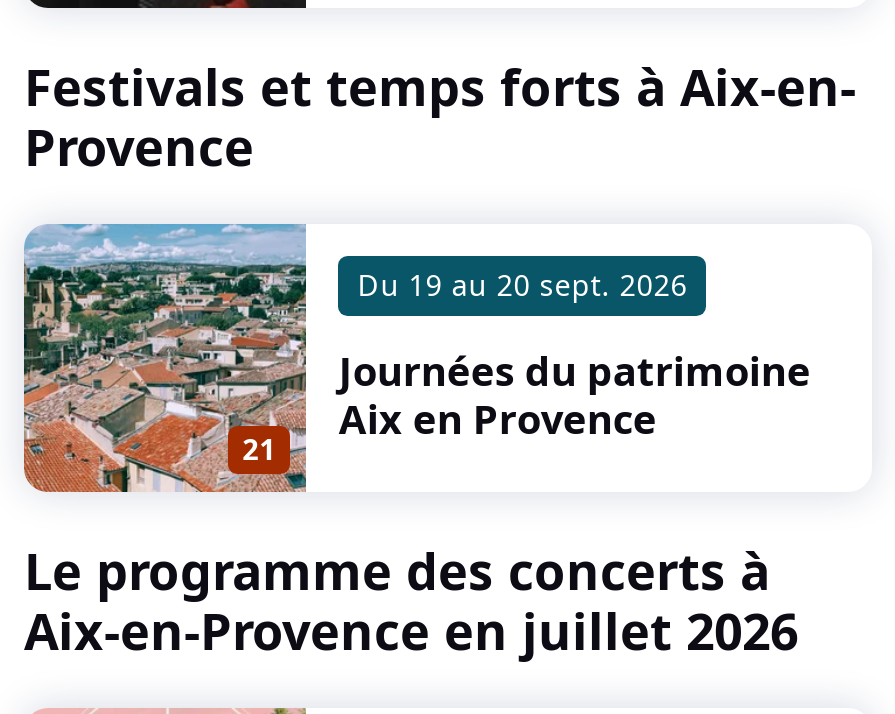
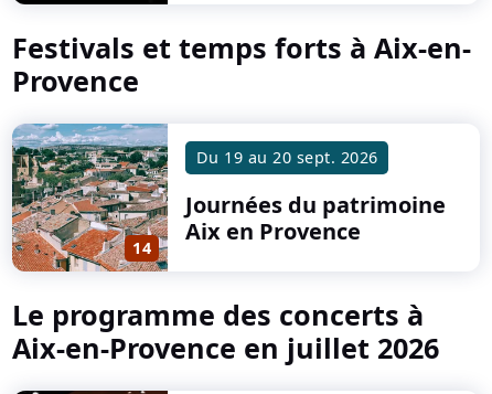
[242,429,276,467] 21 -> [132,237,151,258] 14

